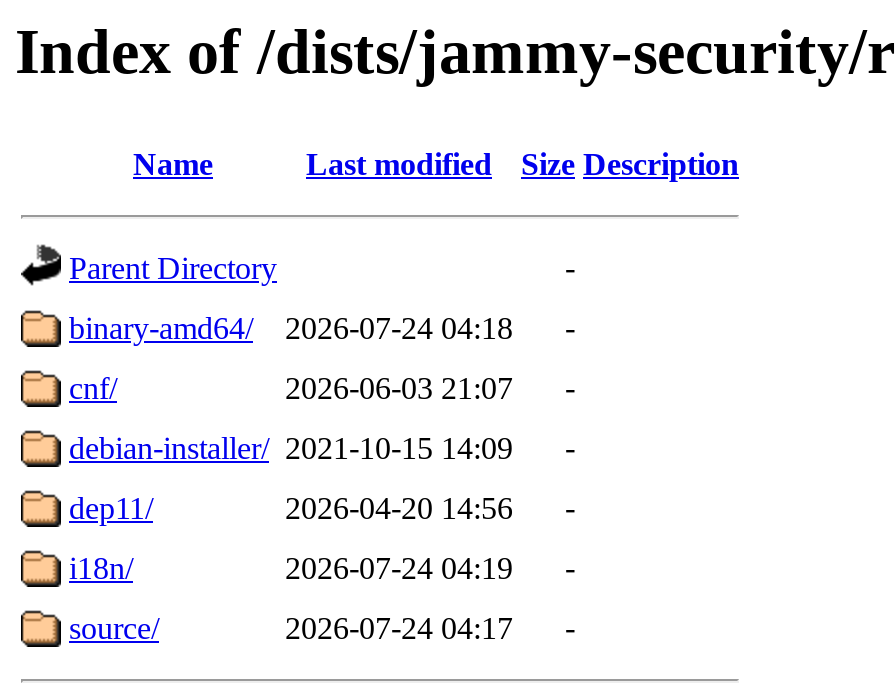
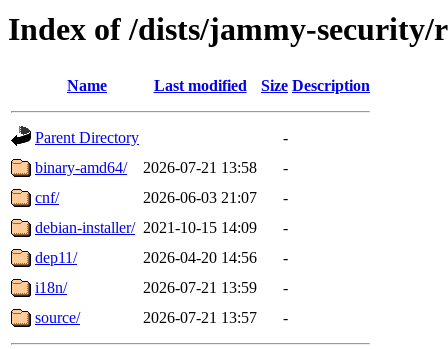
[285,311,513,345] 2026-07-24 04:18 -> [143,159,257,176] 2026-07-21 13:58
[285,551,513,585] 2026-07-24 04:19 -> [143,279,257,296] 2026-07-21 13:59
[285,611,513,645] 2026-07-24 04:17 -> [143,309,257,326] 2026-07-21 13:57

